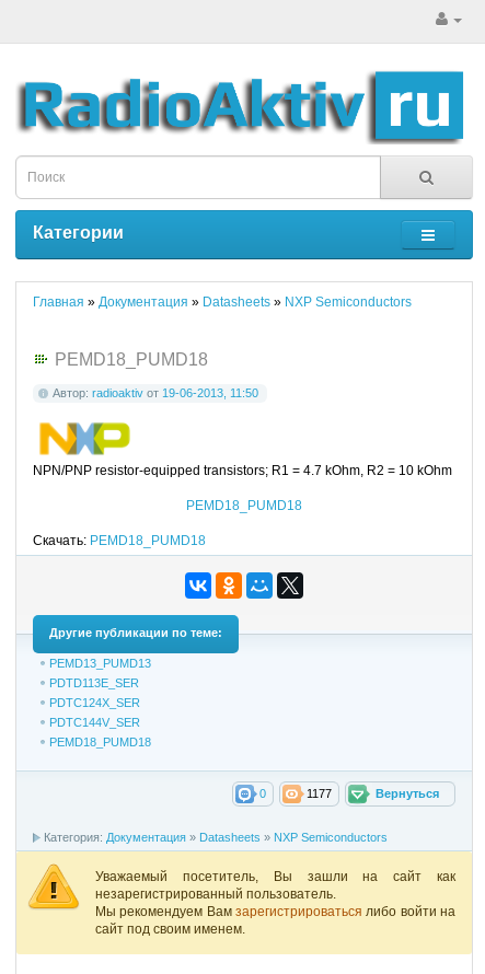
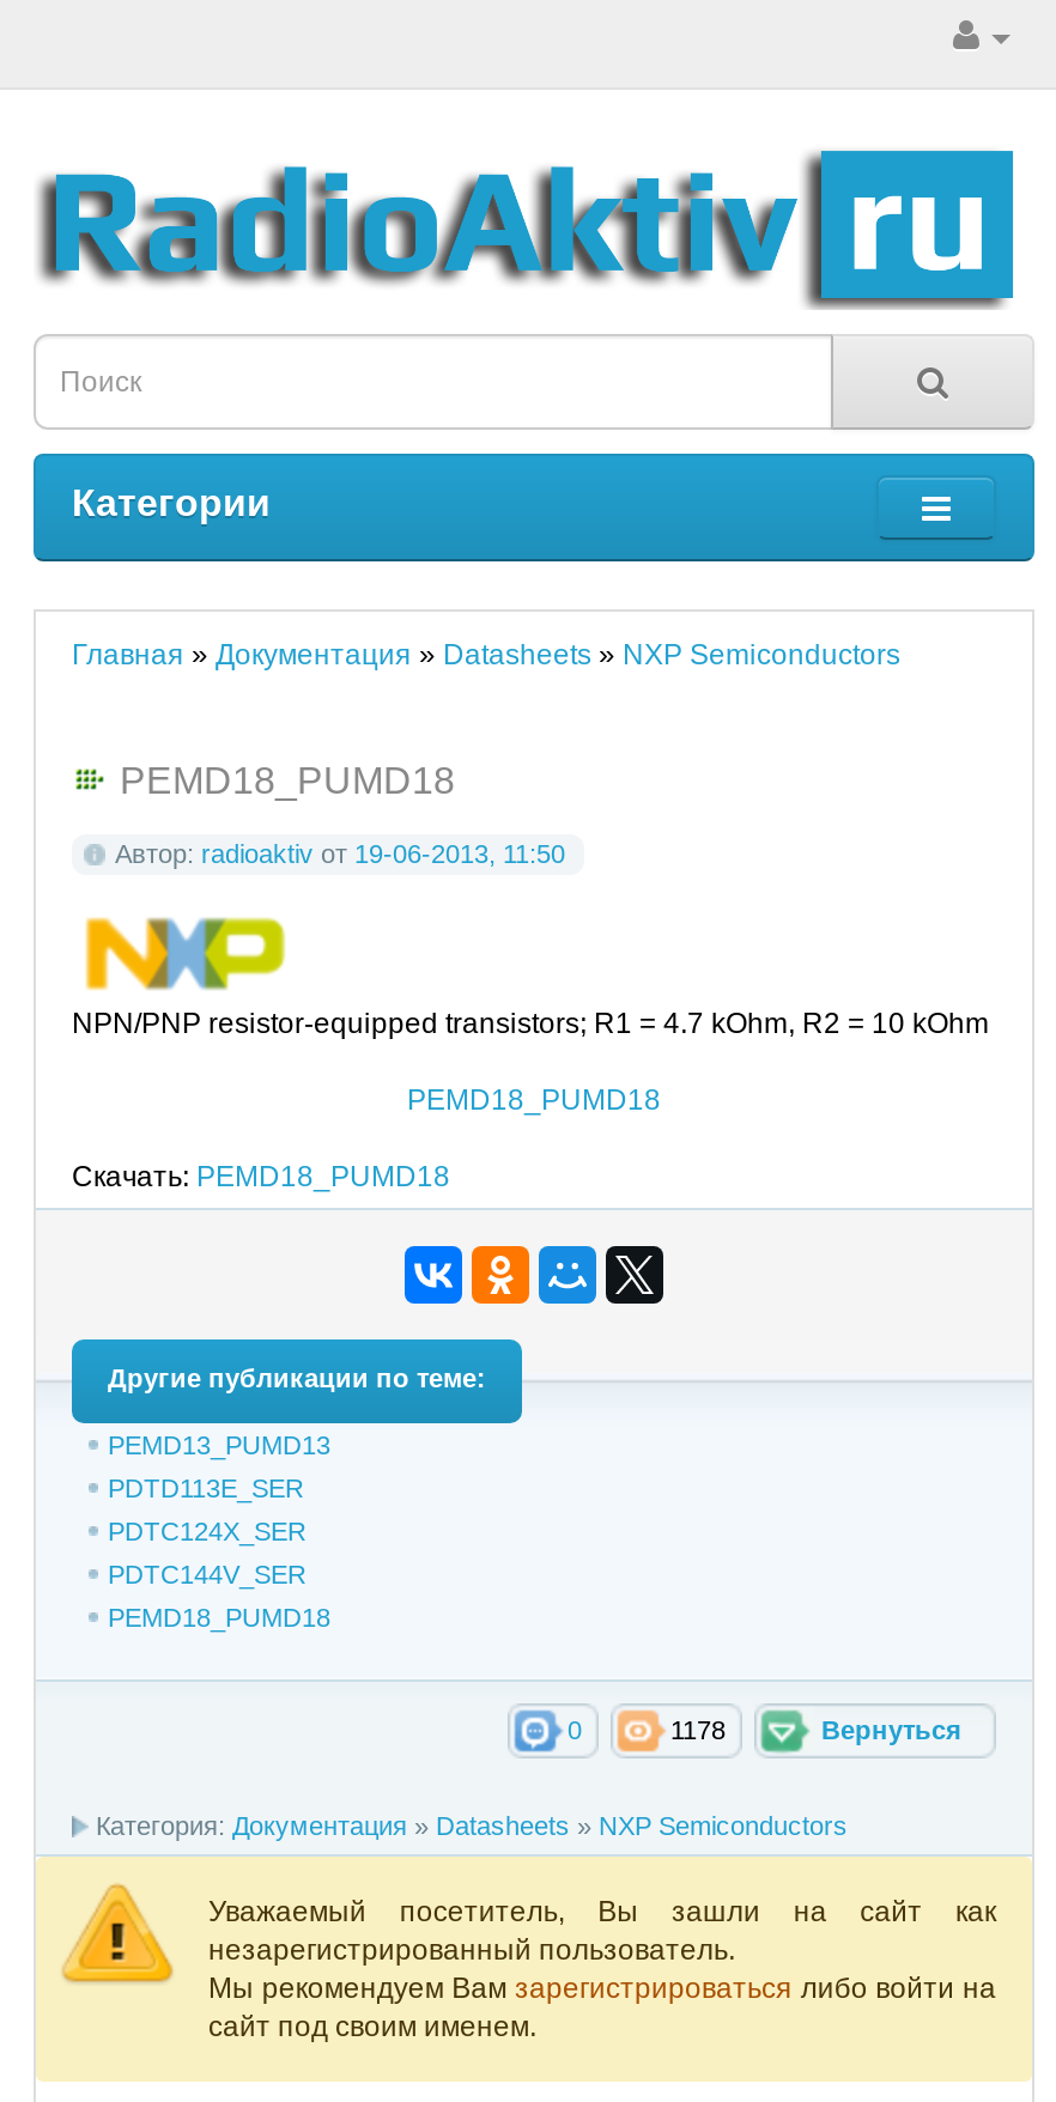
[307,787,332,800] 1177 -> [670,1715,726,1744] 1178

